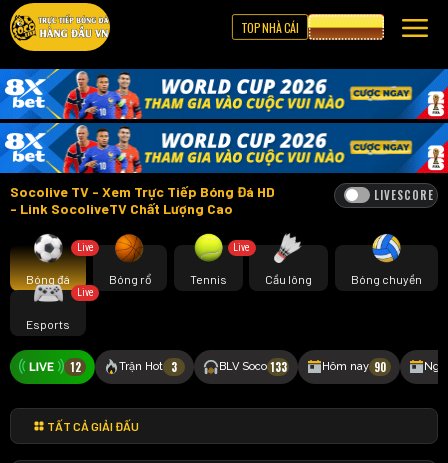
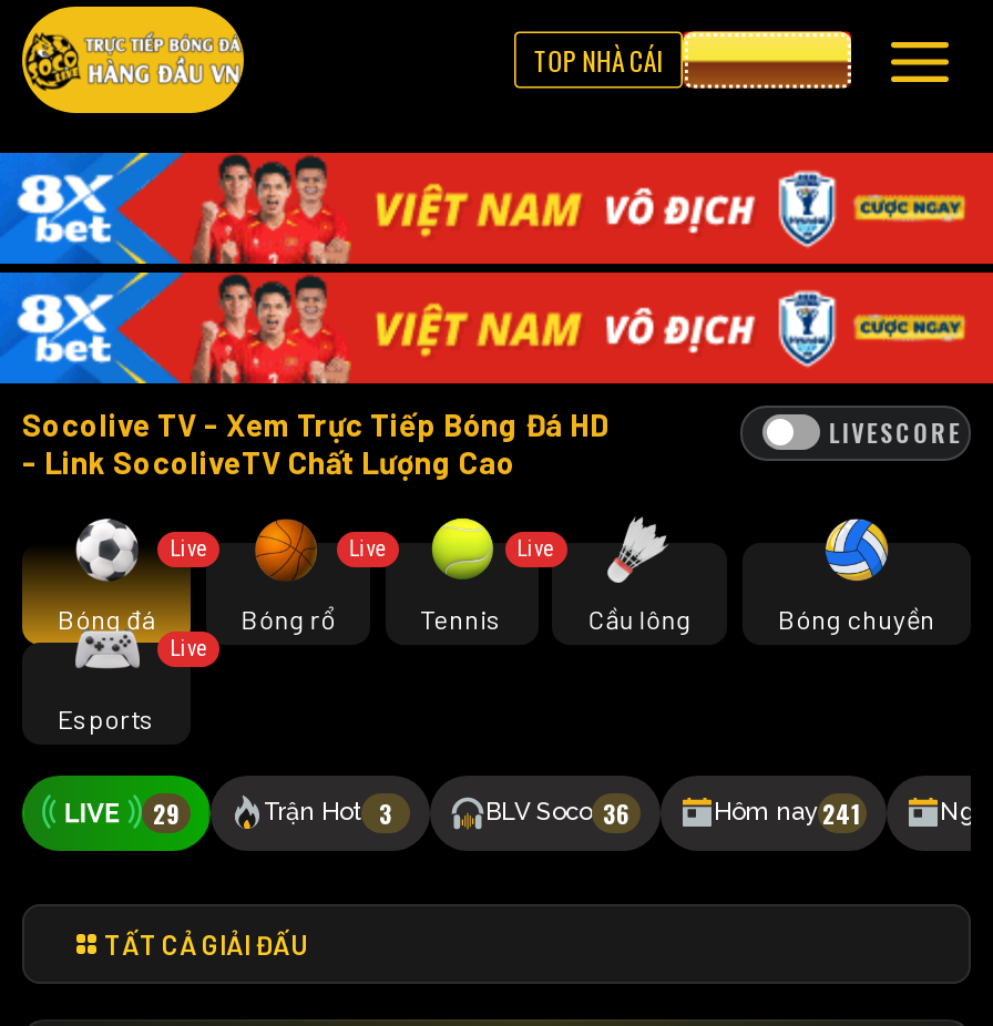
[4,68,445,174] [image] -> [11,151,986,386] [image]
none -> [348,535,386,560] Live
[69,358,80,374] 12 -> [153,794,180,830] 29
[219,358,286,374] BLV Soco 133 -> [485,794,629,830] BLV Soco 36
[322,358,386,374] Hôm nay 90 -> [714,794,862,830] Hôm nay 241

